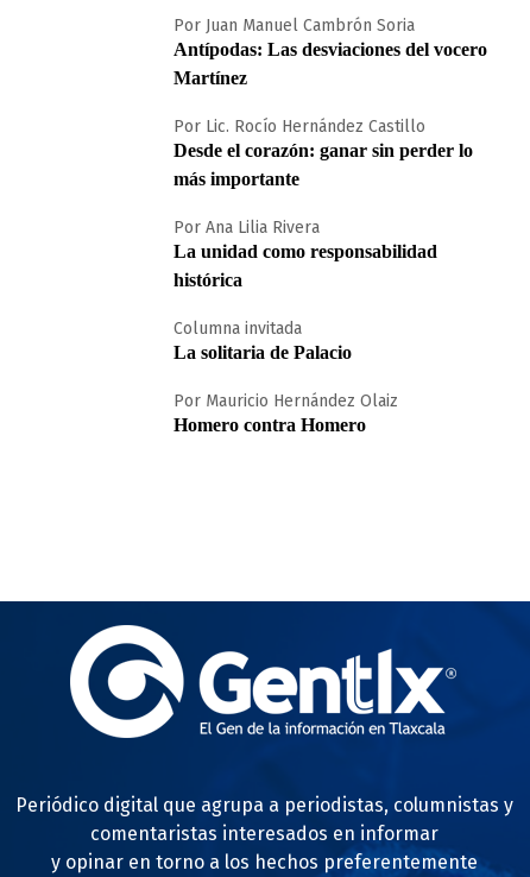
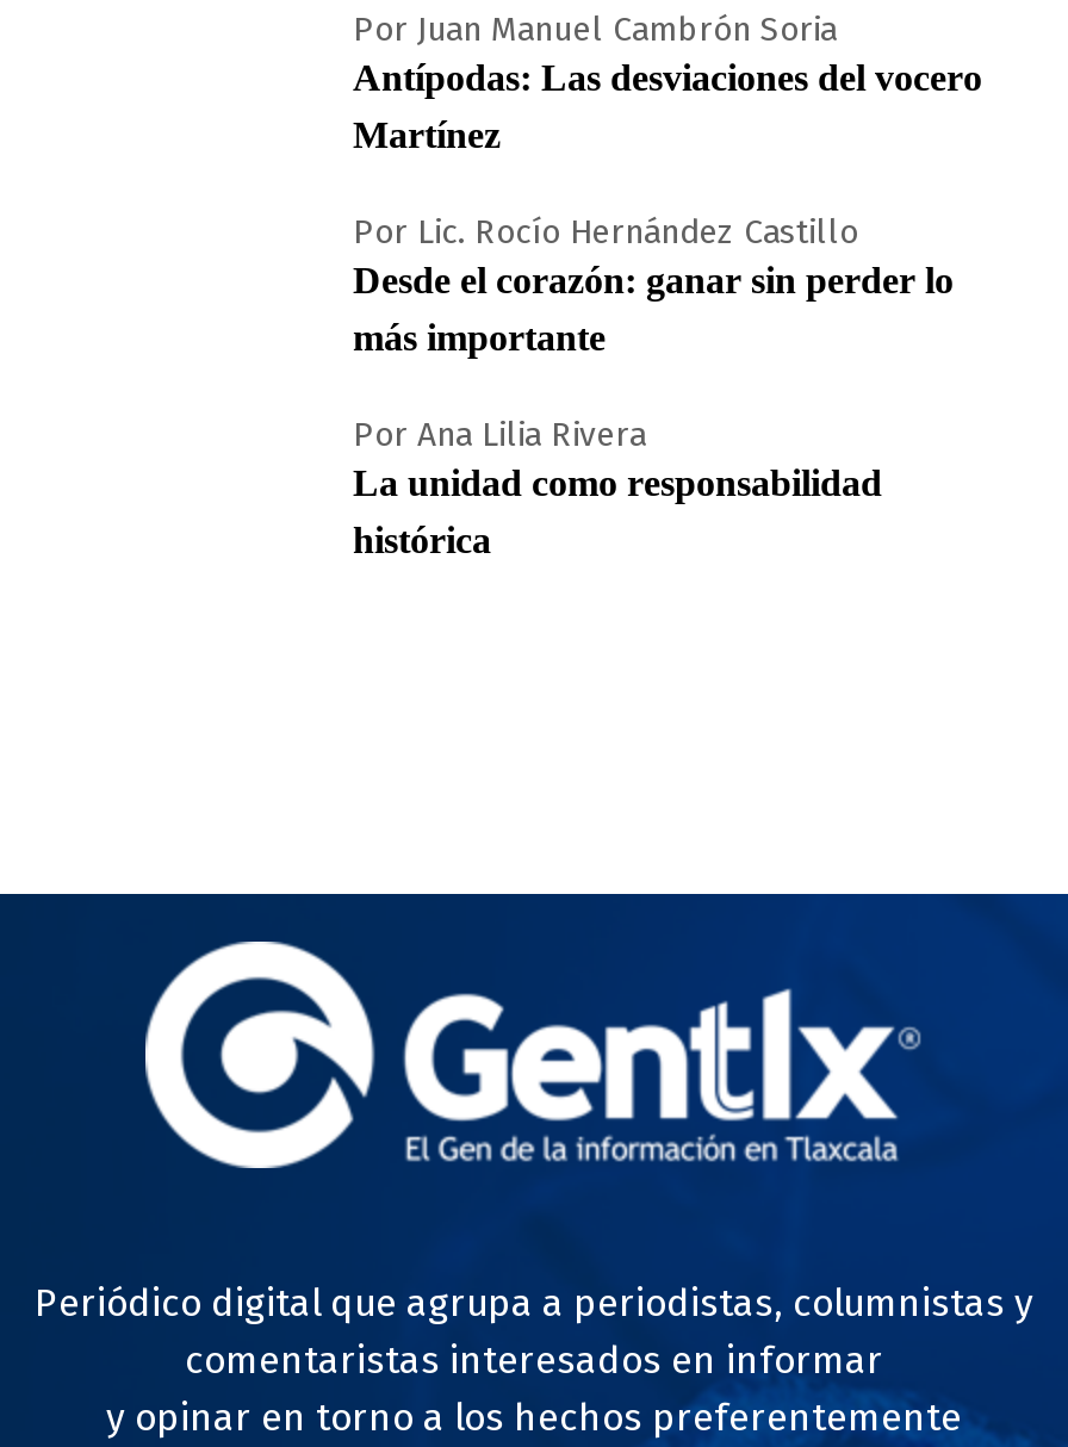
[173,319,398,436] Columna invitada | La solitaria de Palacio | Por Mauricio Hernández Olaiz | Homero contra Homero -> none

